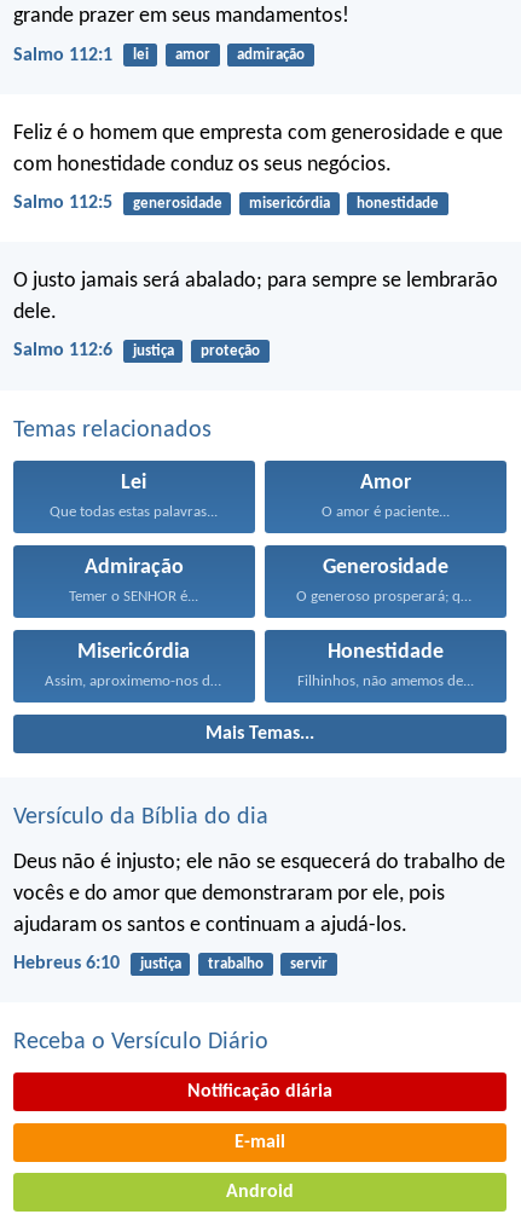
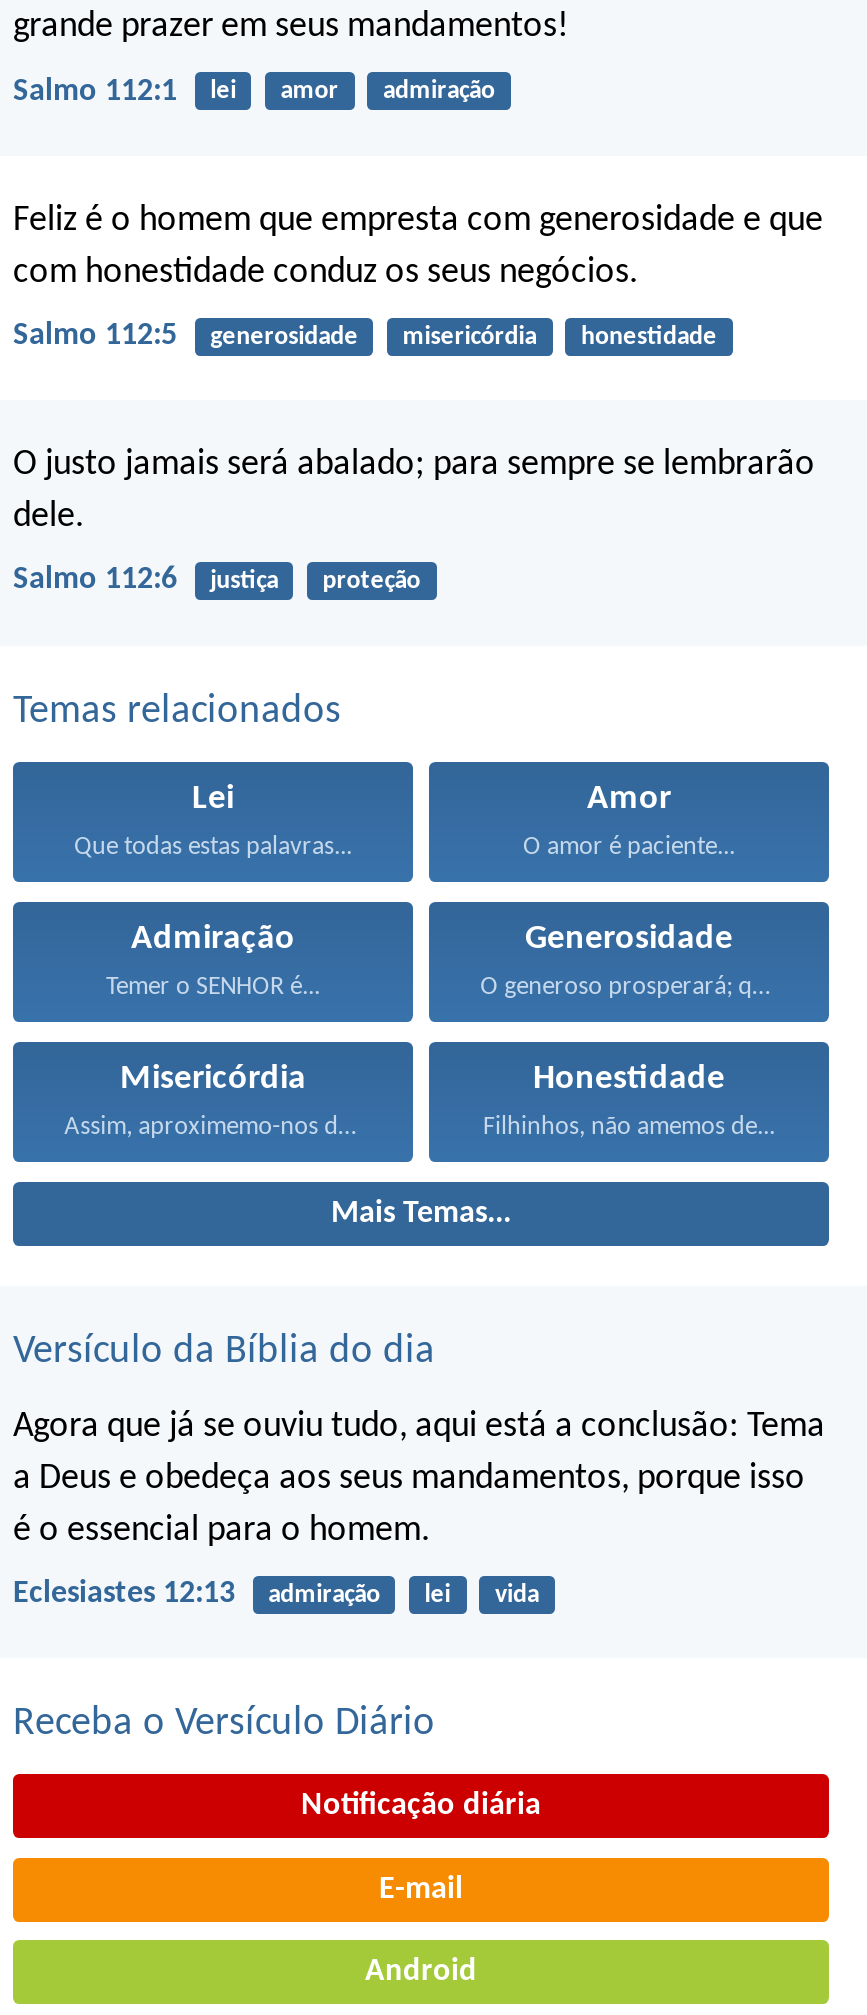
[13,851,505,937] Deus não é injusto; ele não se esquecerá do trabalho de | vocês e do amor que demonstraram por ele, pois | ajudaram os santos e continuam a ajudá-los. -> [13,1407,825,1549] Agora que já se ouviu tudo, aqui está a conclusão: Tema | a Deus e obedeça aos seus mandamentos, porque isso | é o essencial para o homem.
[13,954,328,973] Hebreus 6:10 | justiça | trabalho | servir -> [13,1577,539,1609] Eclesiastes 12:13 | admiração | lei | vida

